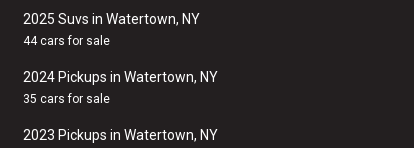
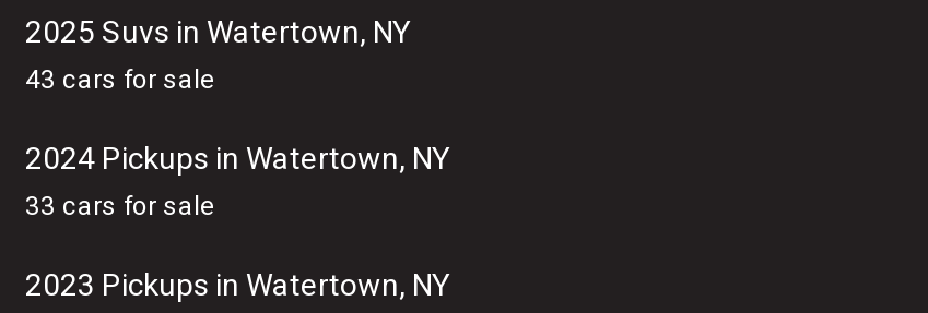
[23,34,110,48] 44 cars for sale -> [25,64,215,95] 43 cars for sale
[23,92,110,106] 35 cars for sale -> [25,191,215,221] 33 cars for sale

